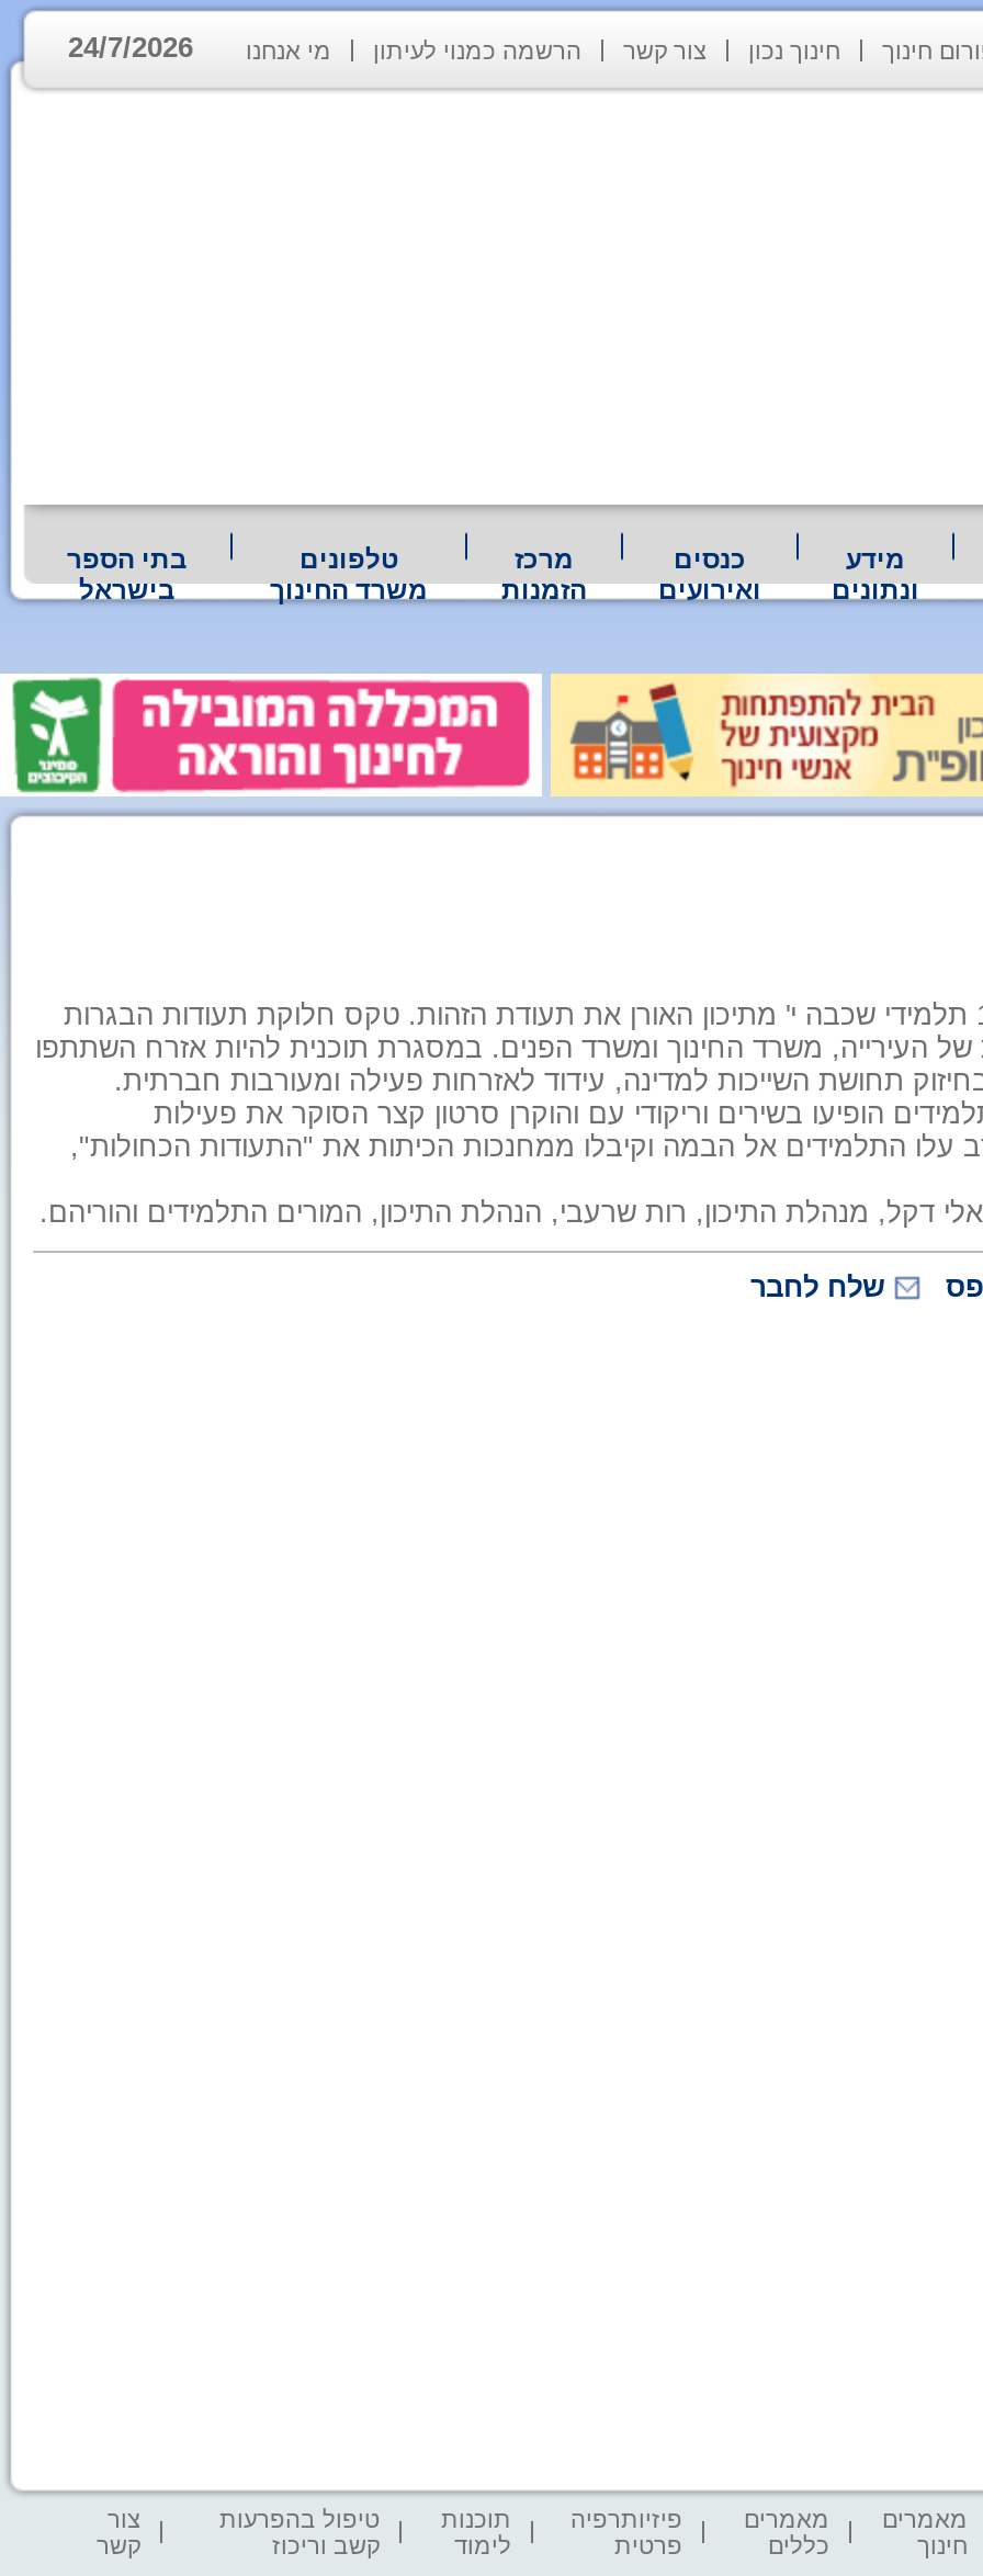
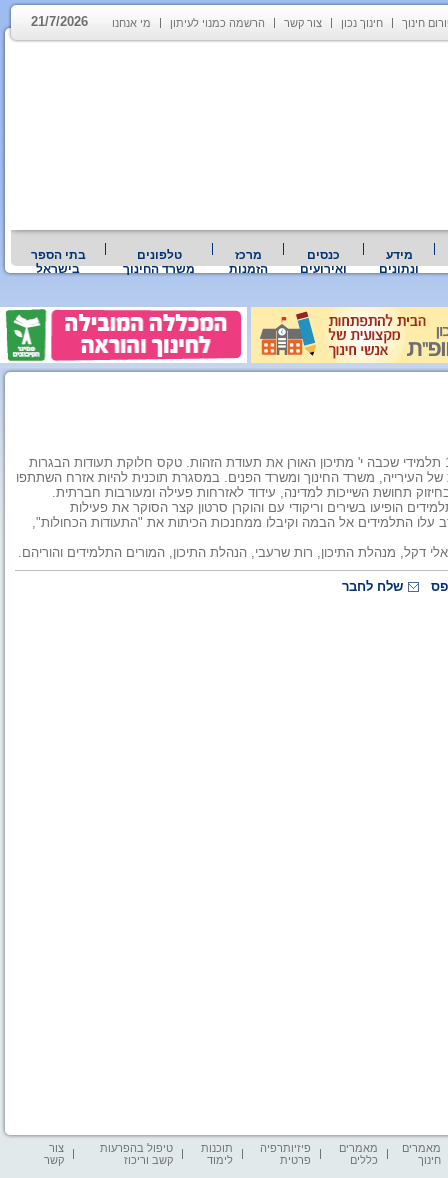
[68,31,193,64] 24/7/2026 -> [31,14,88,29] 21/7/2026

